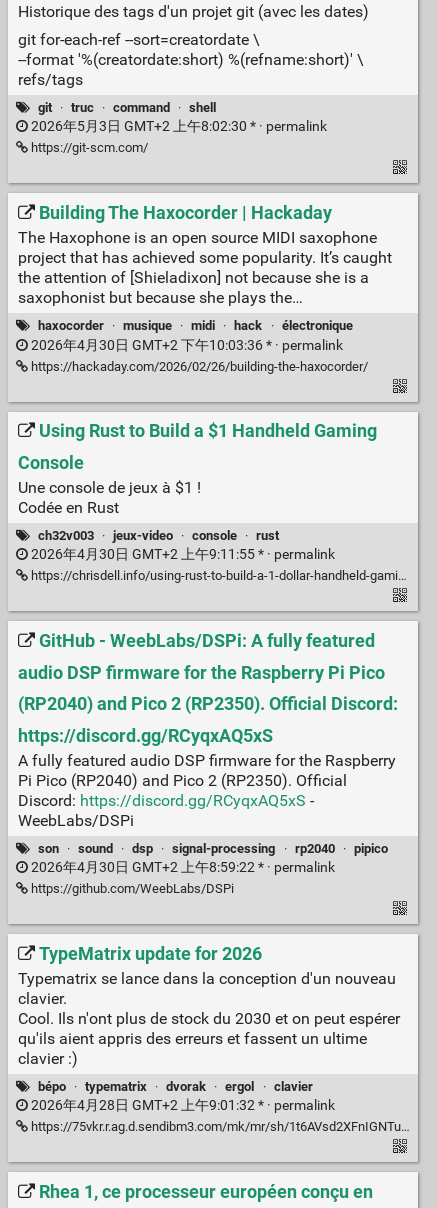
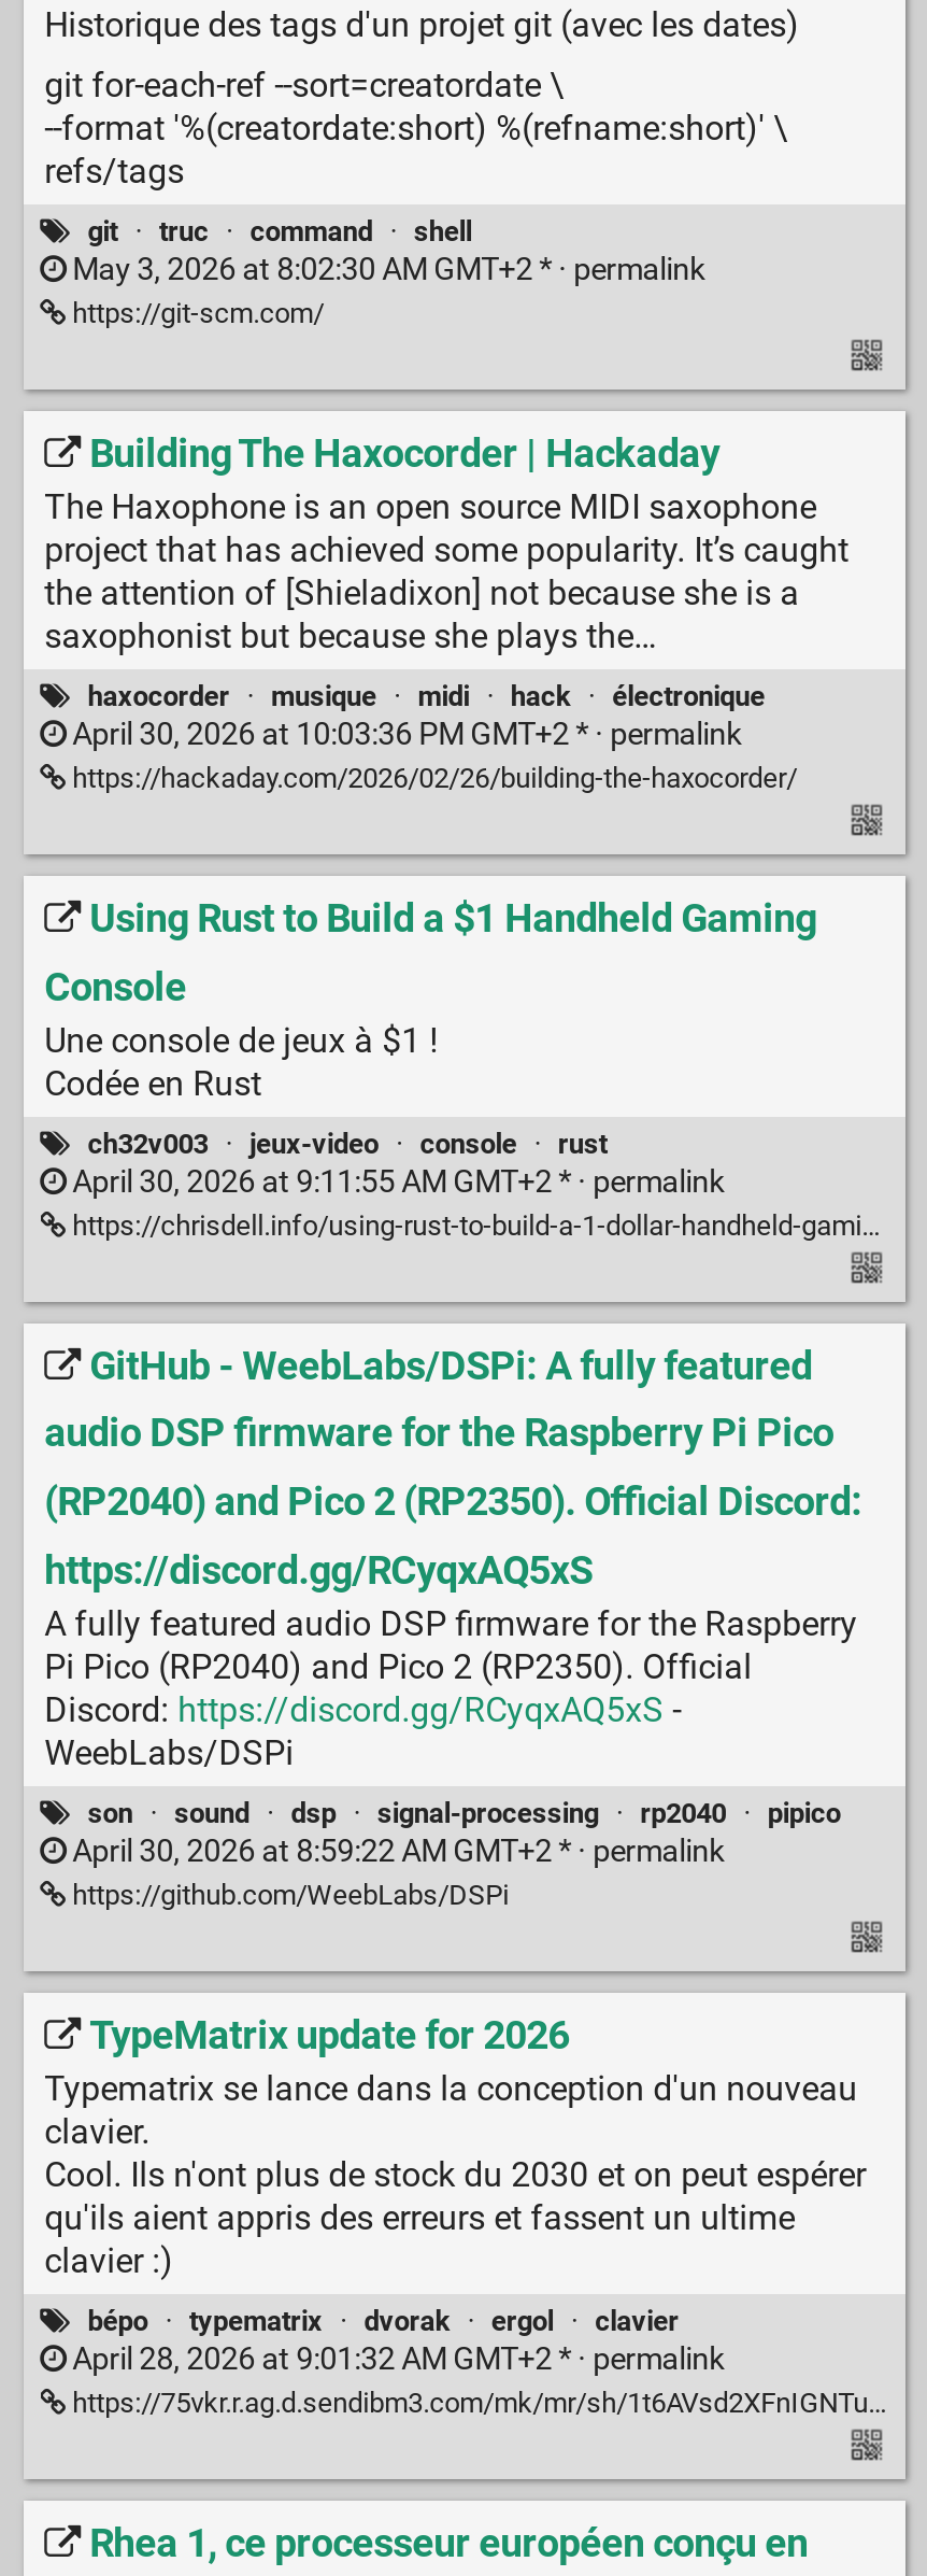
[28,118,327,135] 2026年5月3日 GMT+2 上午8:02:30 * · permalink -> [66,253,705,289] May 3, 2026 at 8:02:30 AM GMT+2 * · permalink
[28,336,343,353] 2026年4月30日 GMT+2 下午10:03:36 * · permalink -> [66,718,741,754] April 30, 2026 at 10:03:36 PM GMT+2 * · permalink
[28,546,335,563] 2026年4月30日 GMT+2 上午9:11:55 * · permalink -> [66,1165,724,1201] April 30, 2026 at 9:11:55 AM GMT+2 * · permalink
[28,859,335,876] 2026年4月30日 GMT+2 上午8:59:22 * · permalink -> [66,1834,724,1871] April 30, 2026 at 8:59:22 AM GMT+2 * · permalink
[28,1097,335,1114] 2026年4月28日 GMT+2 上午9:01:32 * · permalink -> [66,2342,724,2378] April 28, 2026 at 9:01:32 AM GMT+2 * · permalink

